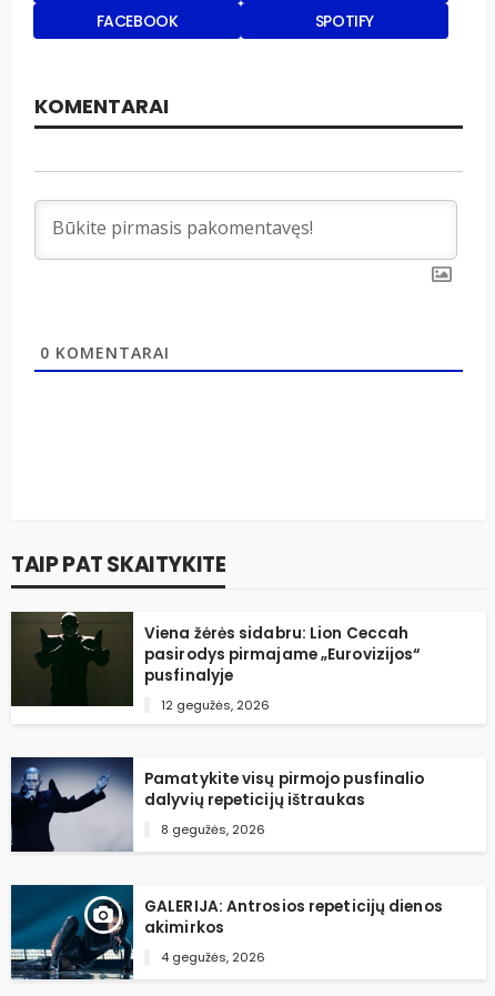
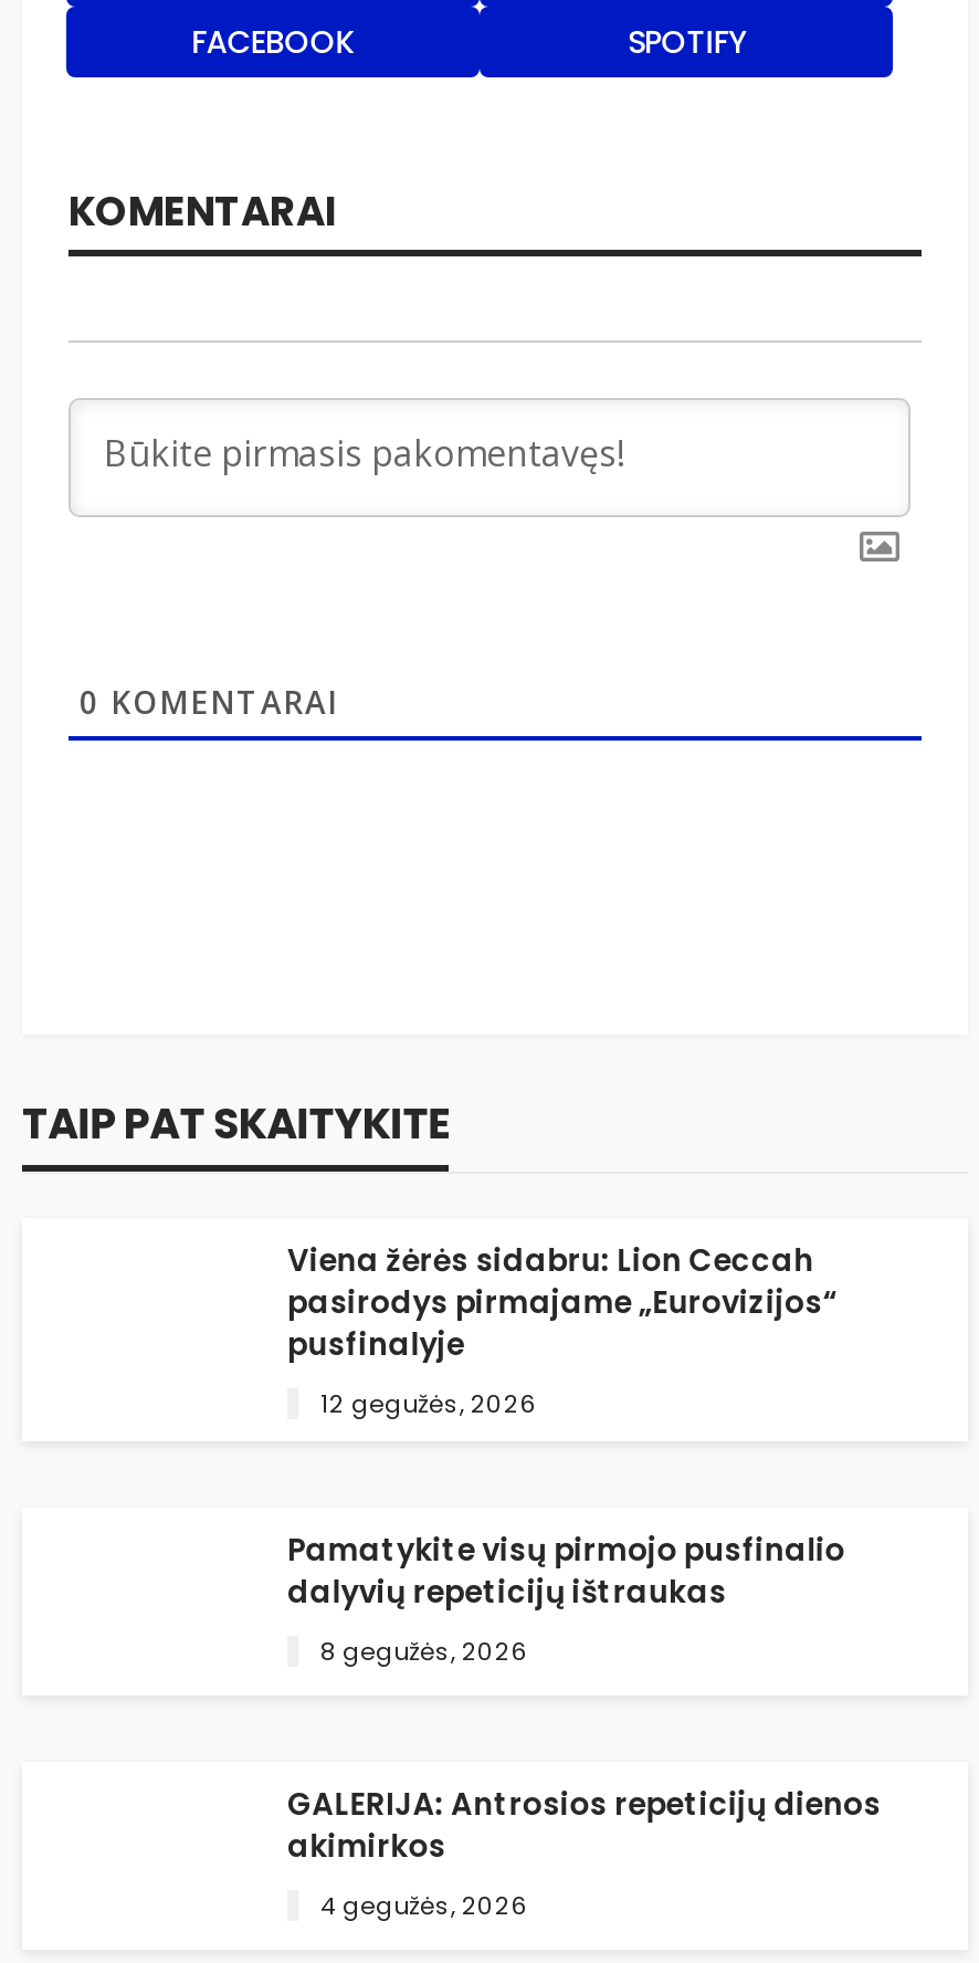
[10,611,134,707] [image] -> none
[10,756,134,853] [image] -> none
[10,884,134,980] [image] -> none

